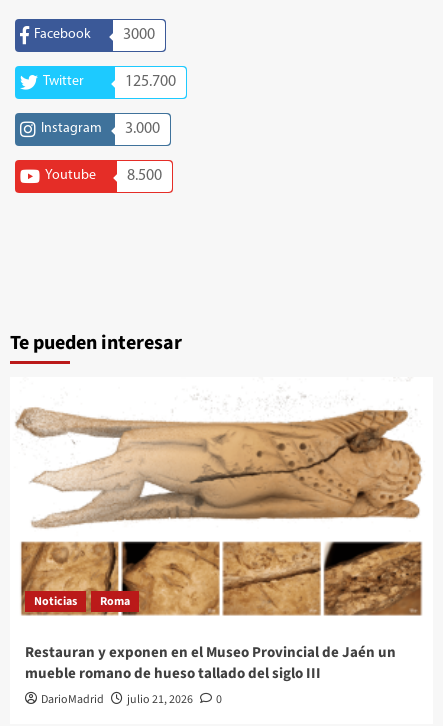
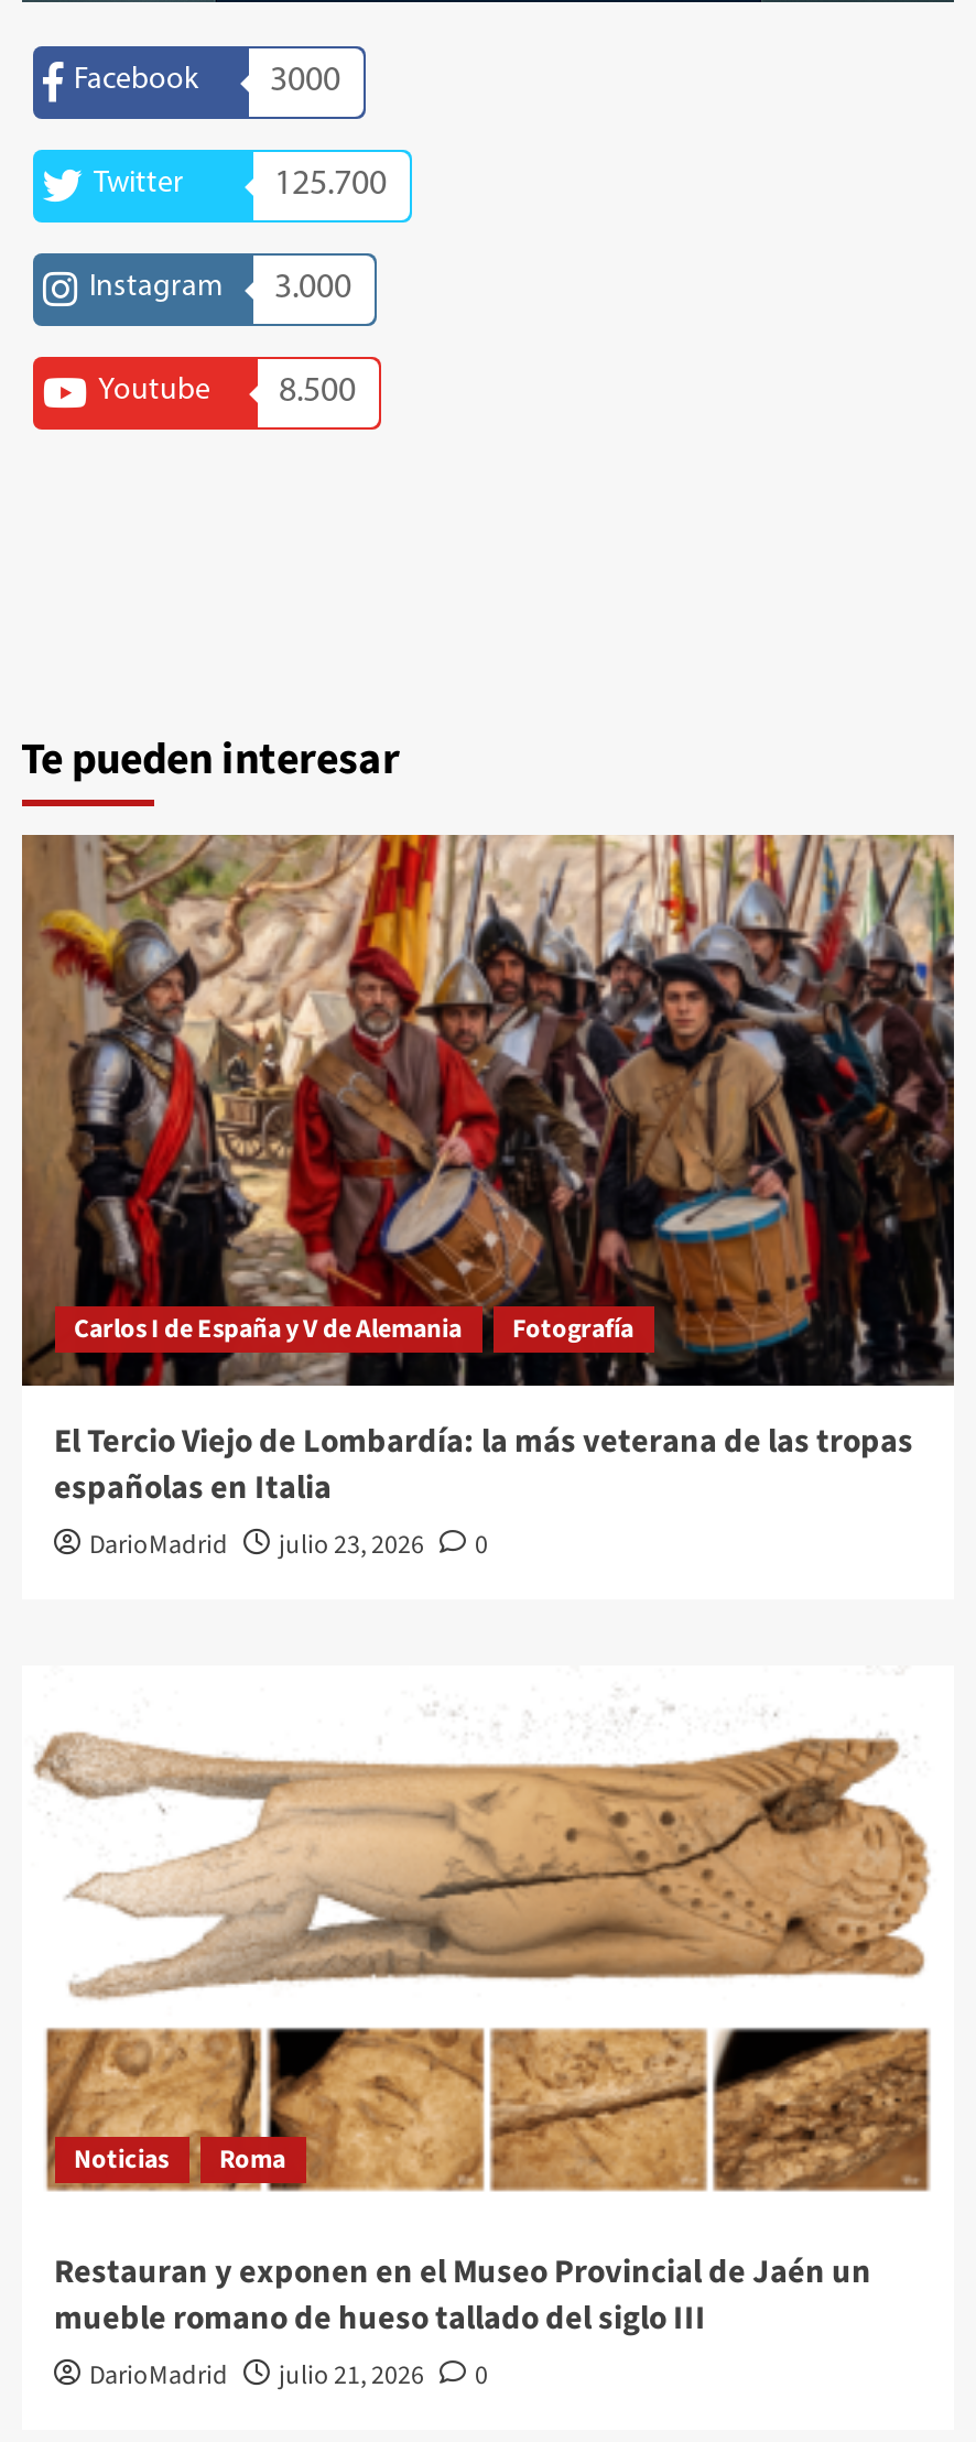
none -> [20,833,956,1563] [image] | Carlos I de España y V de Alemania | Fotografía | El Tercio Viejo de Lombardía: la más veterana de las tropas | españolas en Italia | DarioMadrid | julio 23, 2026 | 0

